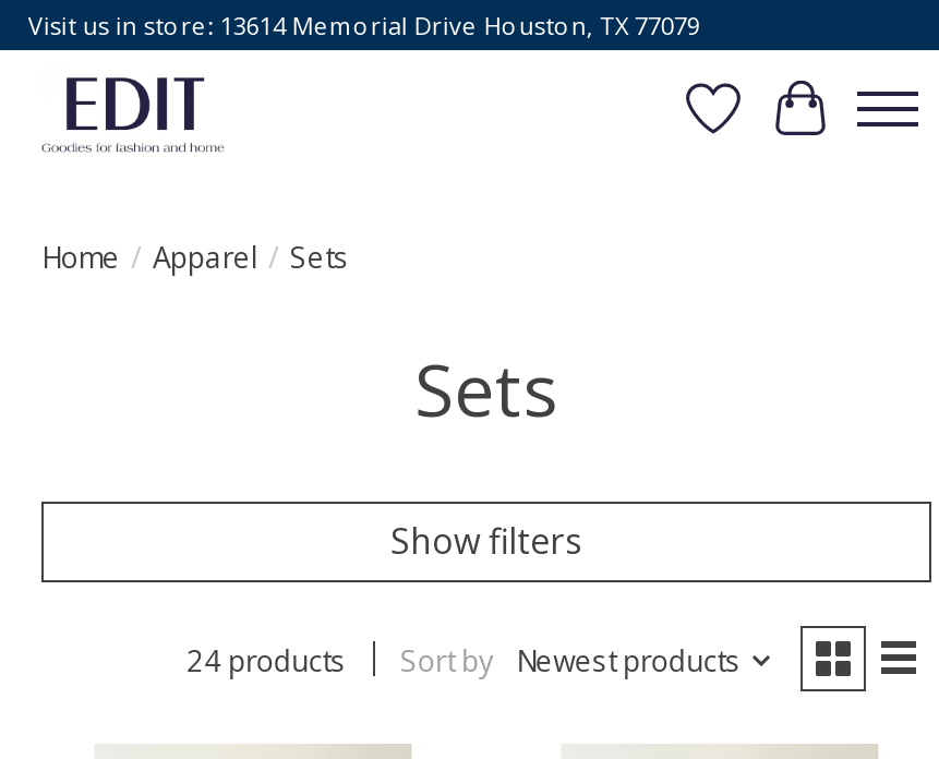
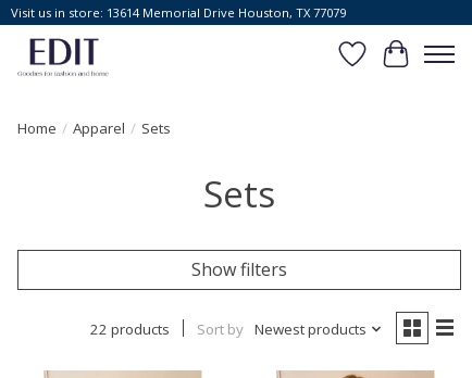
[187,640,741,680] 24 products Sort by Newest products -> [90,319,366,338] 22 products Sort by Newest products

